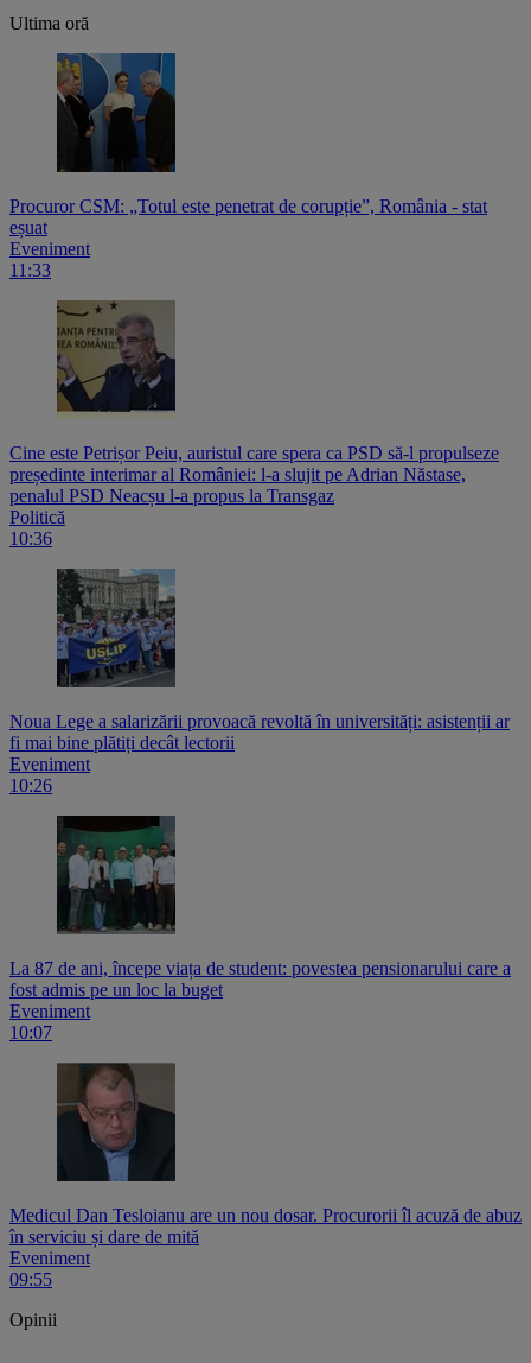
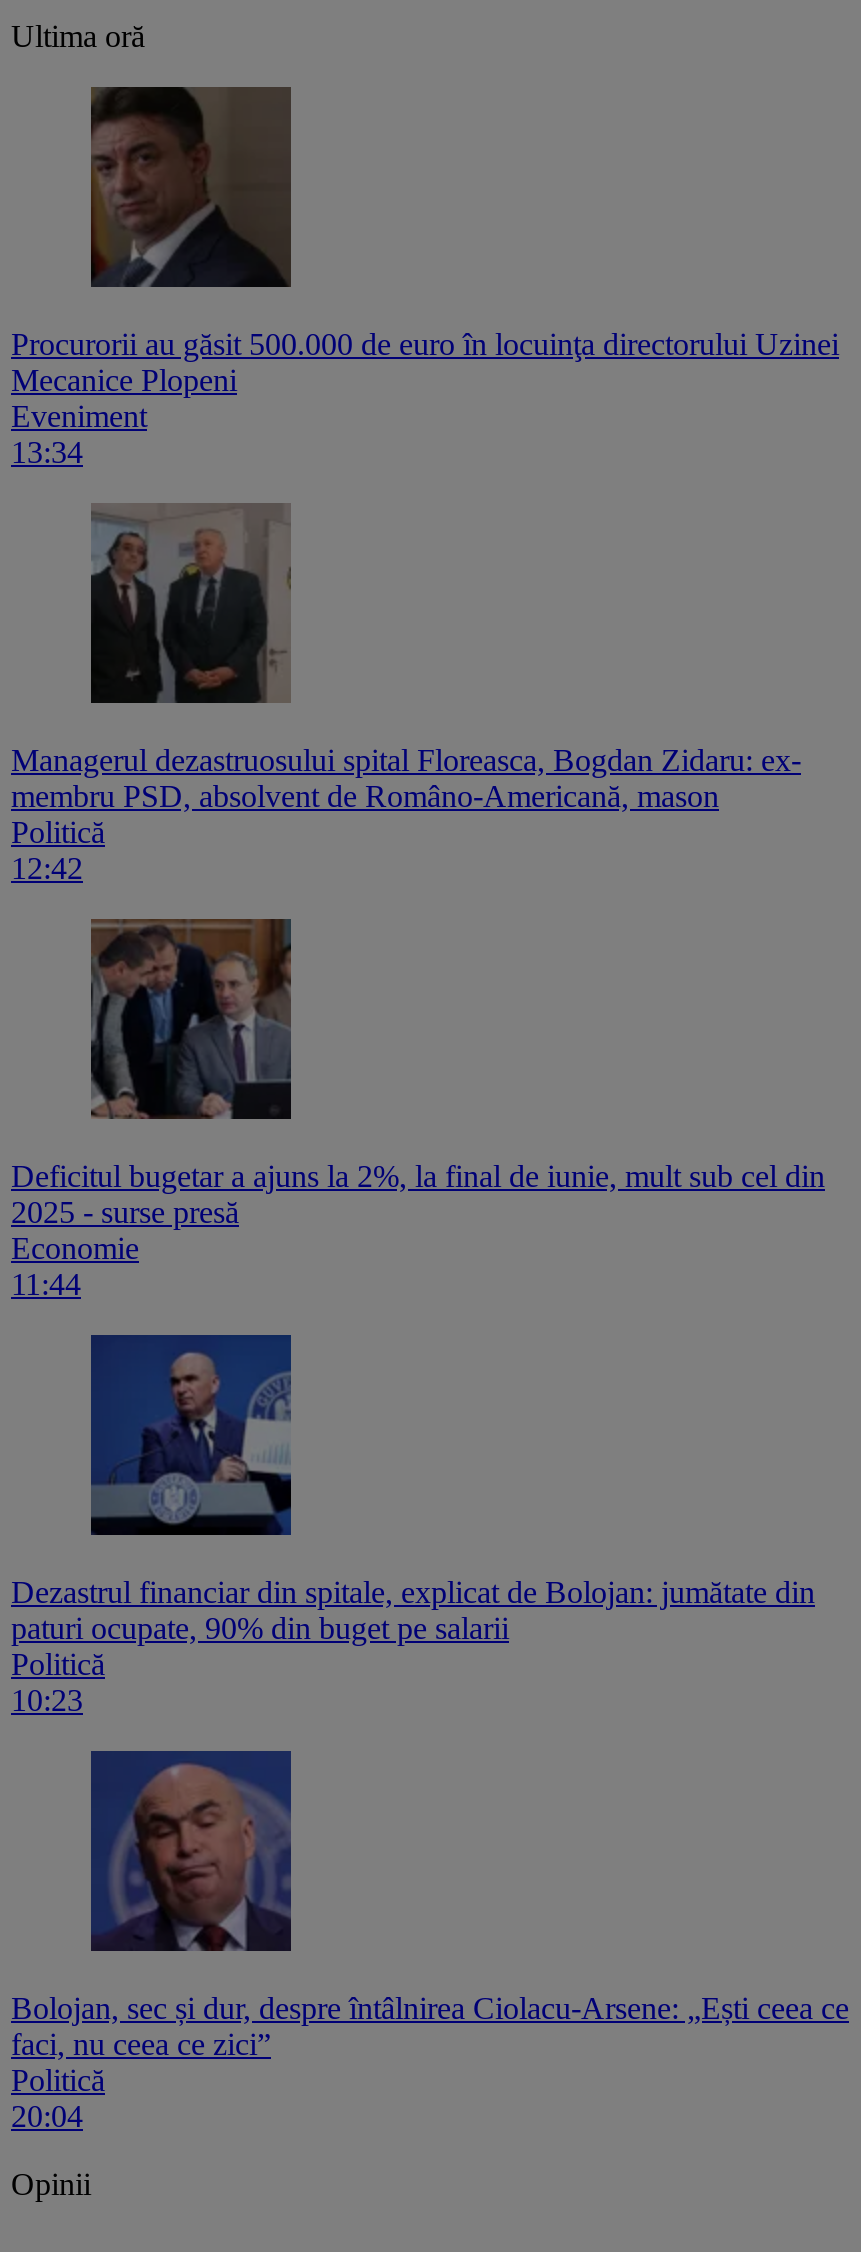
[9,52,487,237] [image] | Procuror CSM: „Totul este penetrat de corupție”, România - stat | eșuat -> [11,85,839,396] [image] | Procurorii au găsit 500.000 de euro în locuinţa directorului Uzinei | Mecanice Plopeni
[9,259,51,280] 11:33 -> [11,434,83,468] 13:34
[9,300,499,505] [image] | Cine este Petrișor Peiu, auristul care spera ca PSD să-l propulseze | președinte interimar al României: l-a slujit pe Adrian Năstase, | penalul PSD Neacșu l-a propus la Transgaz -> [11,505,801,812] [image] | Managerul dezastruosului spital Floreasca, Bogdan Zidaru: ex- | membru PSD, absolvent de Româno-Americană, mason
[9,528,52,548] 10:36 -> [11,850,83,884] 12:42
[9,568,510,795] [image] | Noua Lege a salarizării provoacă revoltă în universități: asistenții ar | fi mai bine plătiți decât lectorii | Eveniment | 10:26 -> [11,917,825,1300] [image] | Deficitul bugetar a ajuns la 2%, la final de iunie, mult sub cel din | 2025 - surse presă | Economie | 11:44
[9,814,511,1042] [image] | La 87 de ani, începe viața de student: povestea pensionarului care a | fost admis pe un loc la buget | Eveniment | 10:07 -> [11,1333,815,1716] [image] | Dezastrul financiar din spitale, explicat de Bolojan: jumătate din | paturi ocupate, 90% din buget pe salarii | Politică | 10:23
[9,1061,522,1289] [image] | Medicul Dan Tesloianu are un nou dosar. Procurorii îl acuză de abuz | în serviciu și dare de mită | Eveniment | 09:55 -> [11,1749,849,2132] [image] | Bolojan, sec și dur, despre întâlnirea Ciolacu-Arsene: „Ești ceea ce | faci, nu ceea ce zici” | Politică | 20:04

